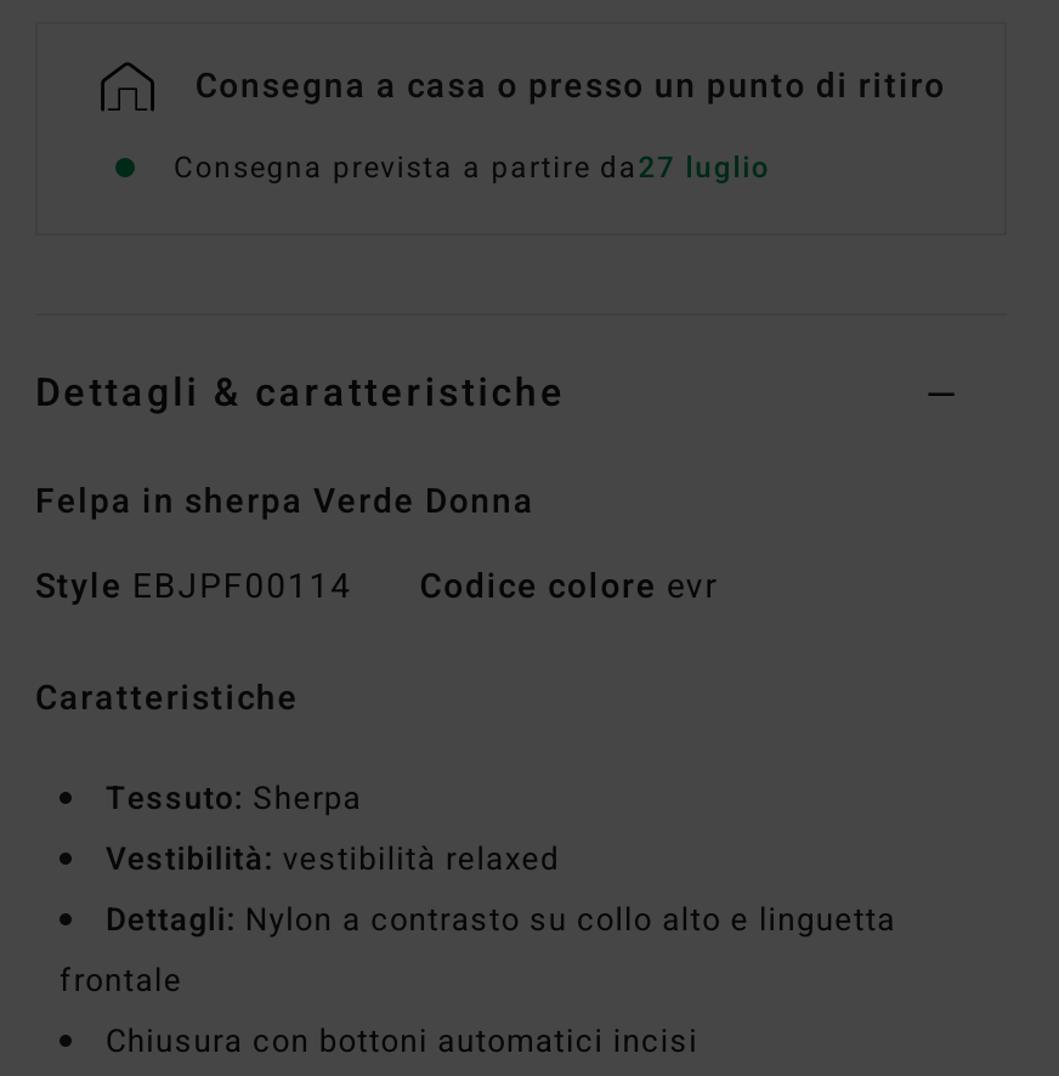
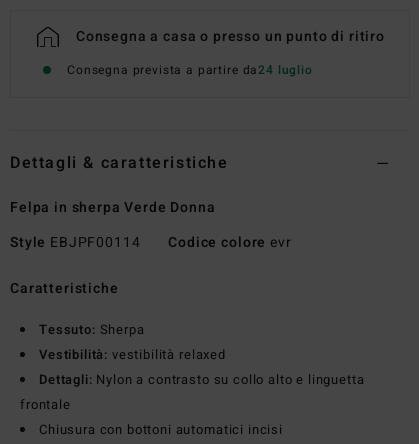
[174,147,771,191] Consegna prevista a partire da27 luglio -> [67,61,313,79] Consegna prevista a partire da24 luglio

